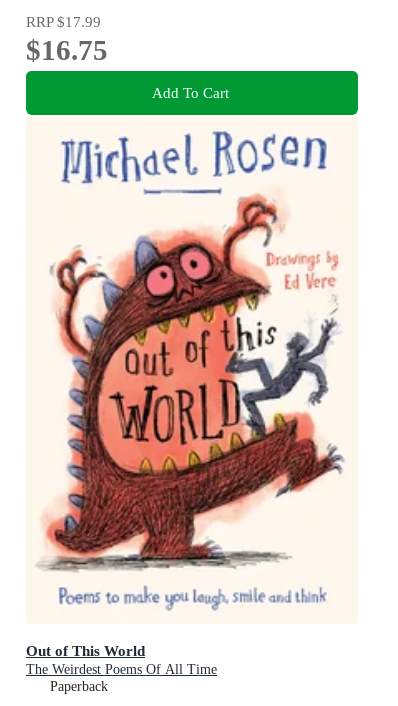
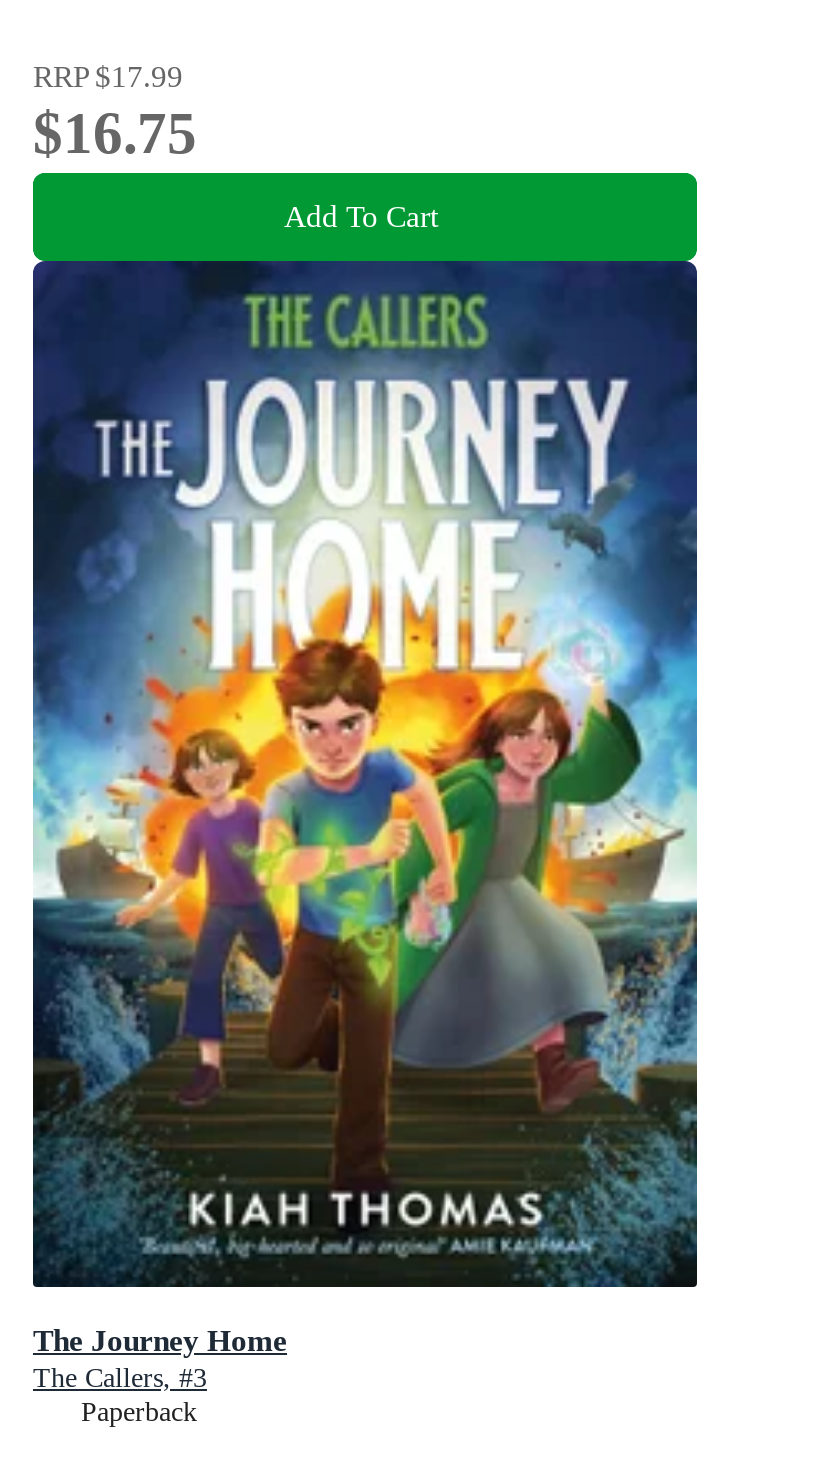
[26,114,358,677] [image] | Out of This World | The Weirdest Poems Of All Time -> [31,259,699,1393] [image] | The Journey Home | The Callers, #3

